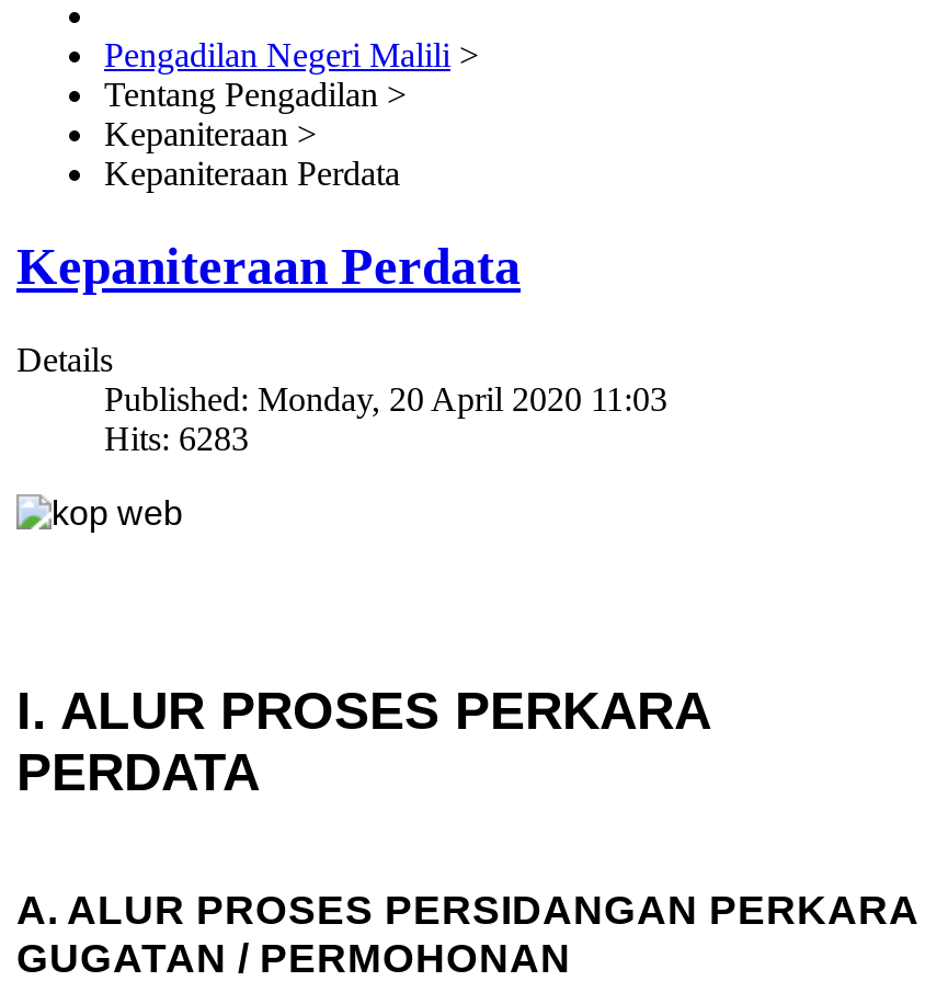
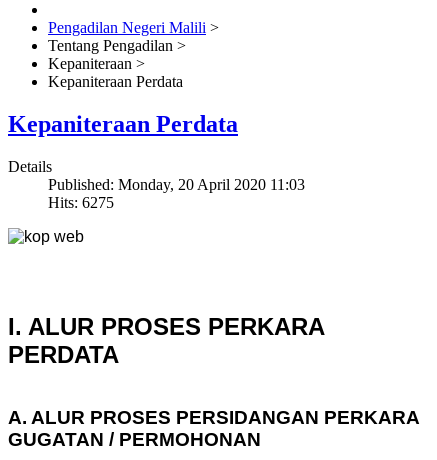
[104,419,249,457] Hits: 6283 -> [48,194,114,211] Hits: 6275

